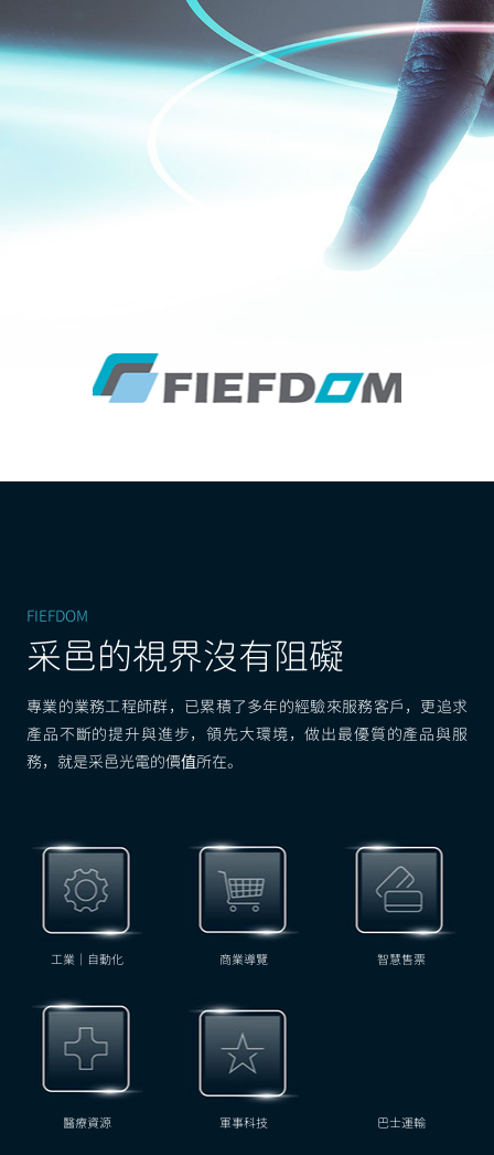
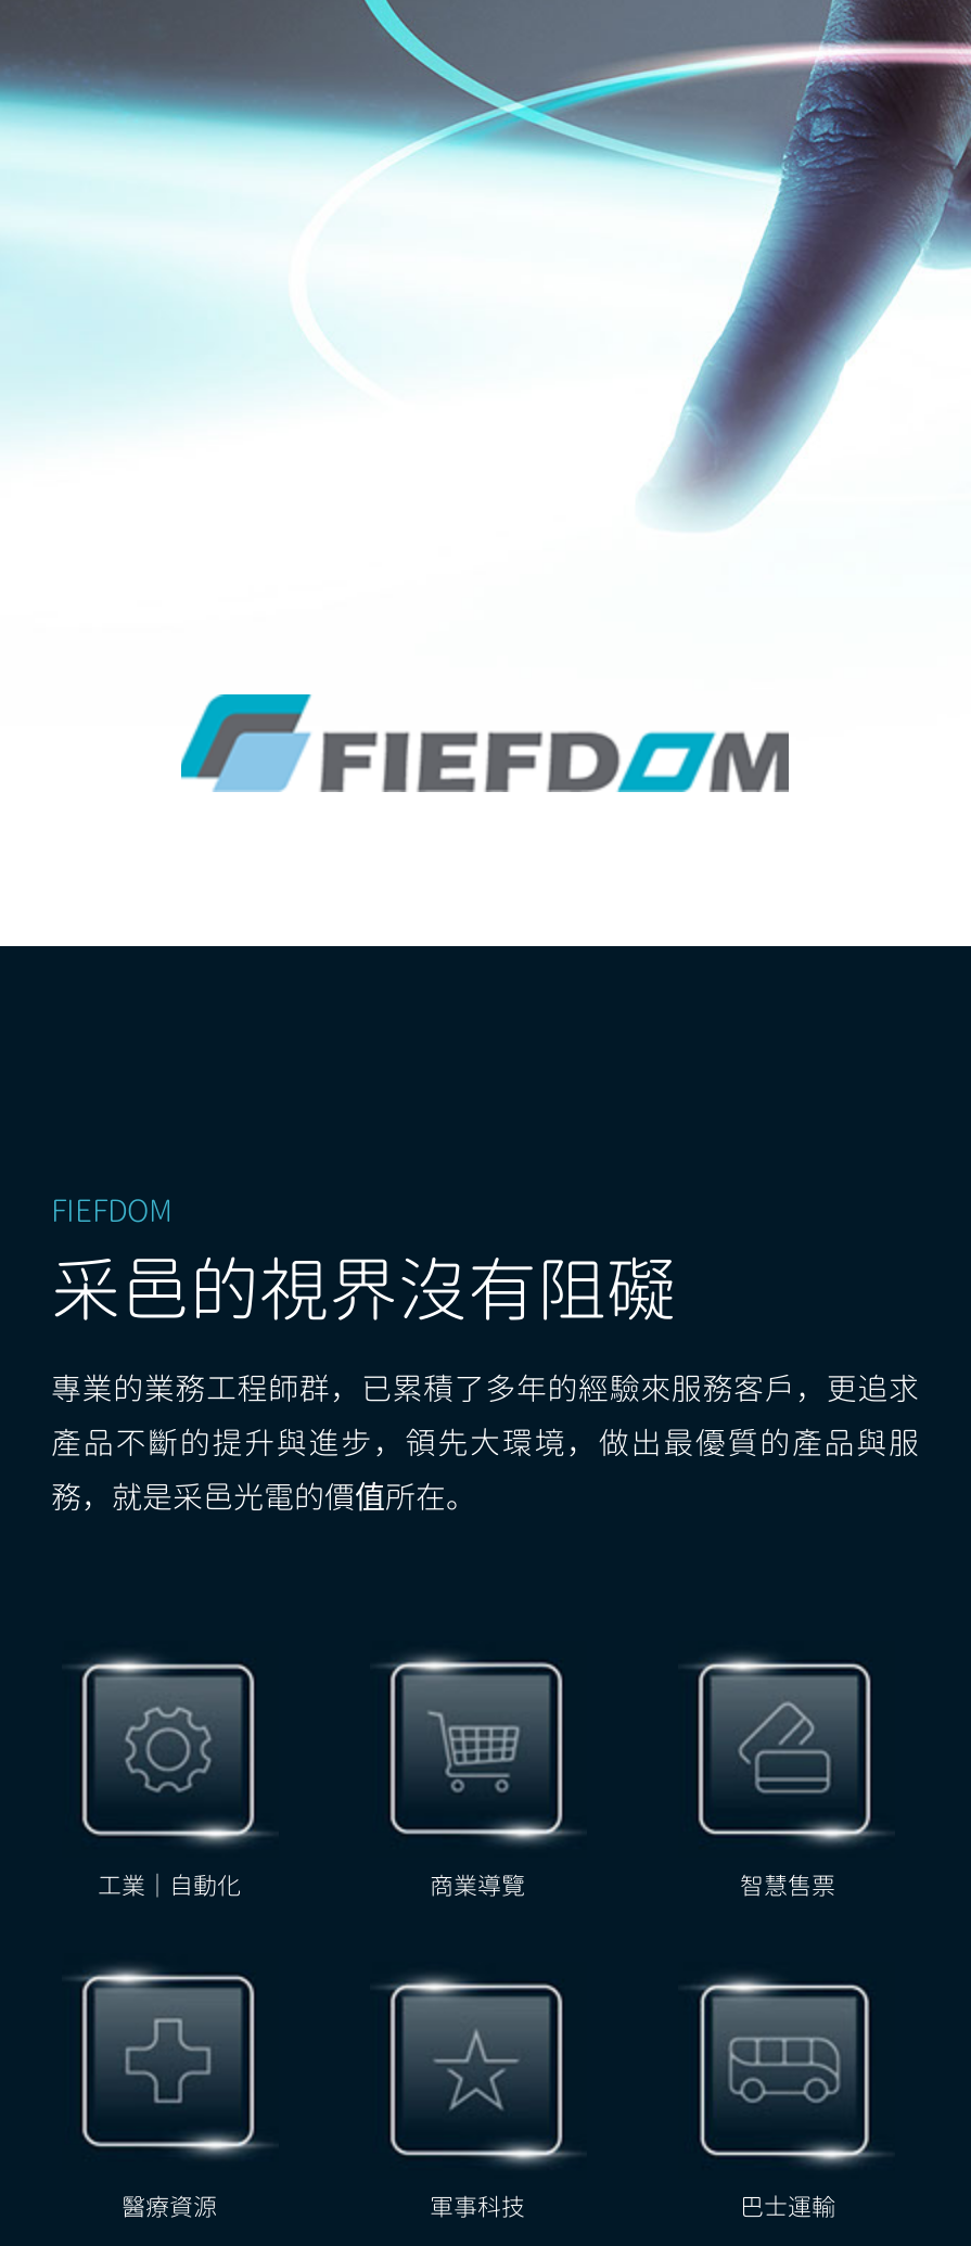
none -> [698,1975,878,2166] [image]

